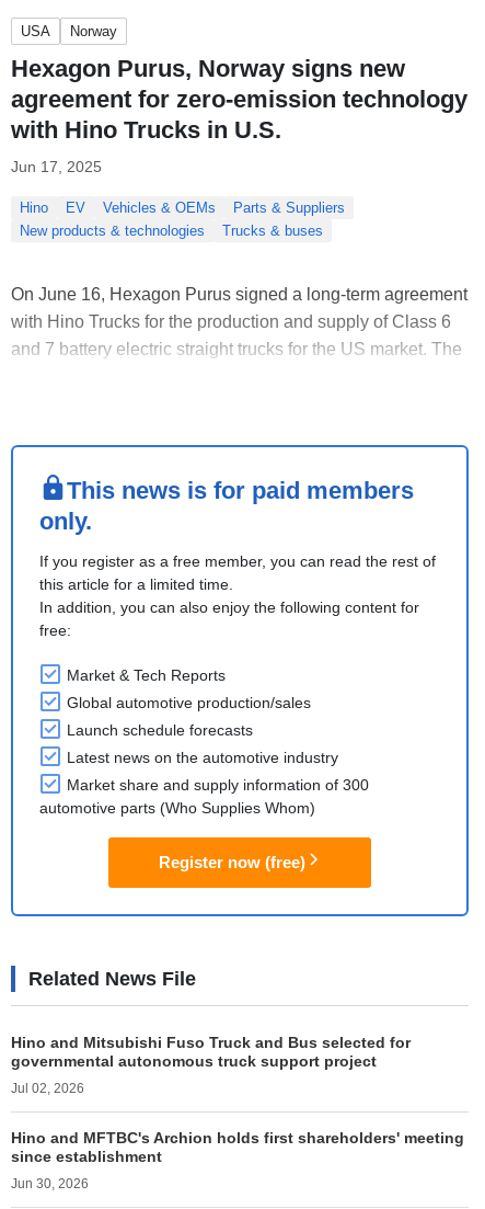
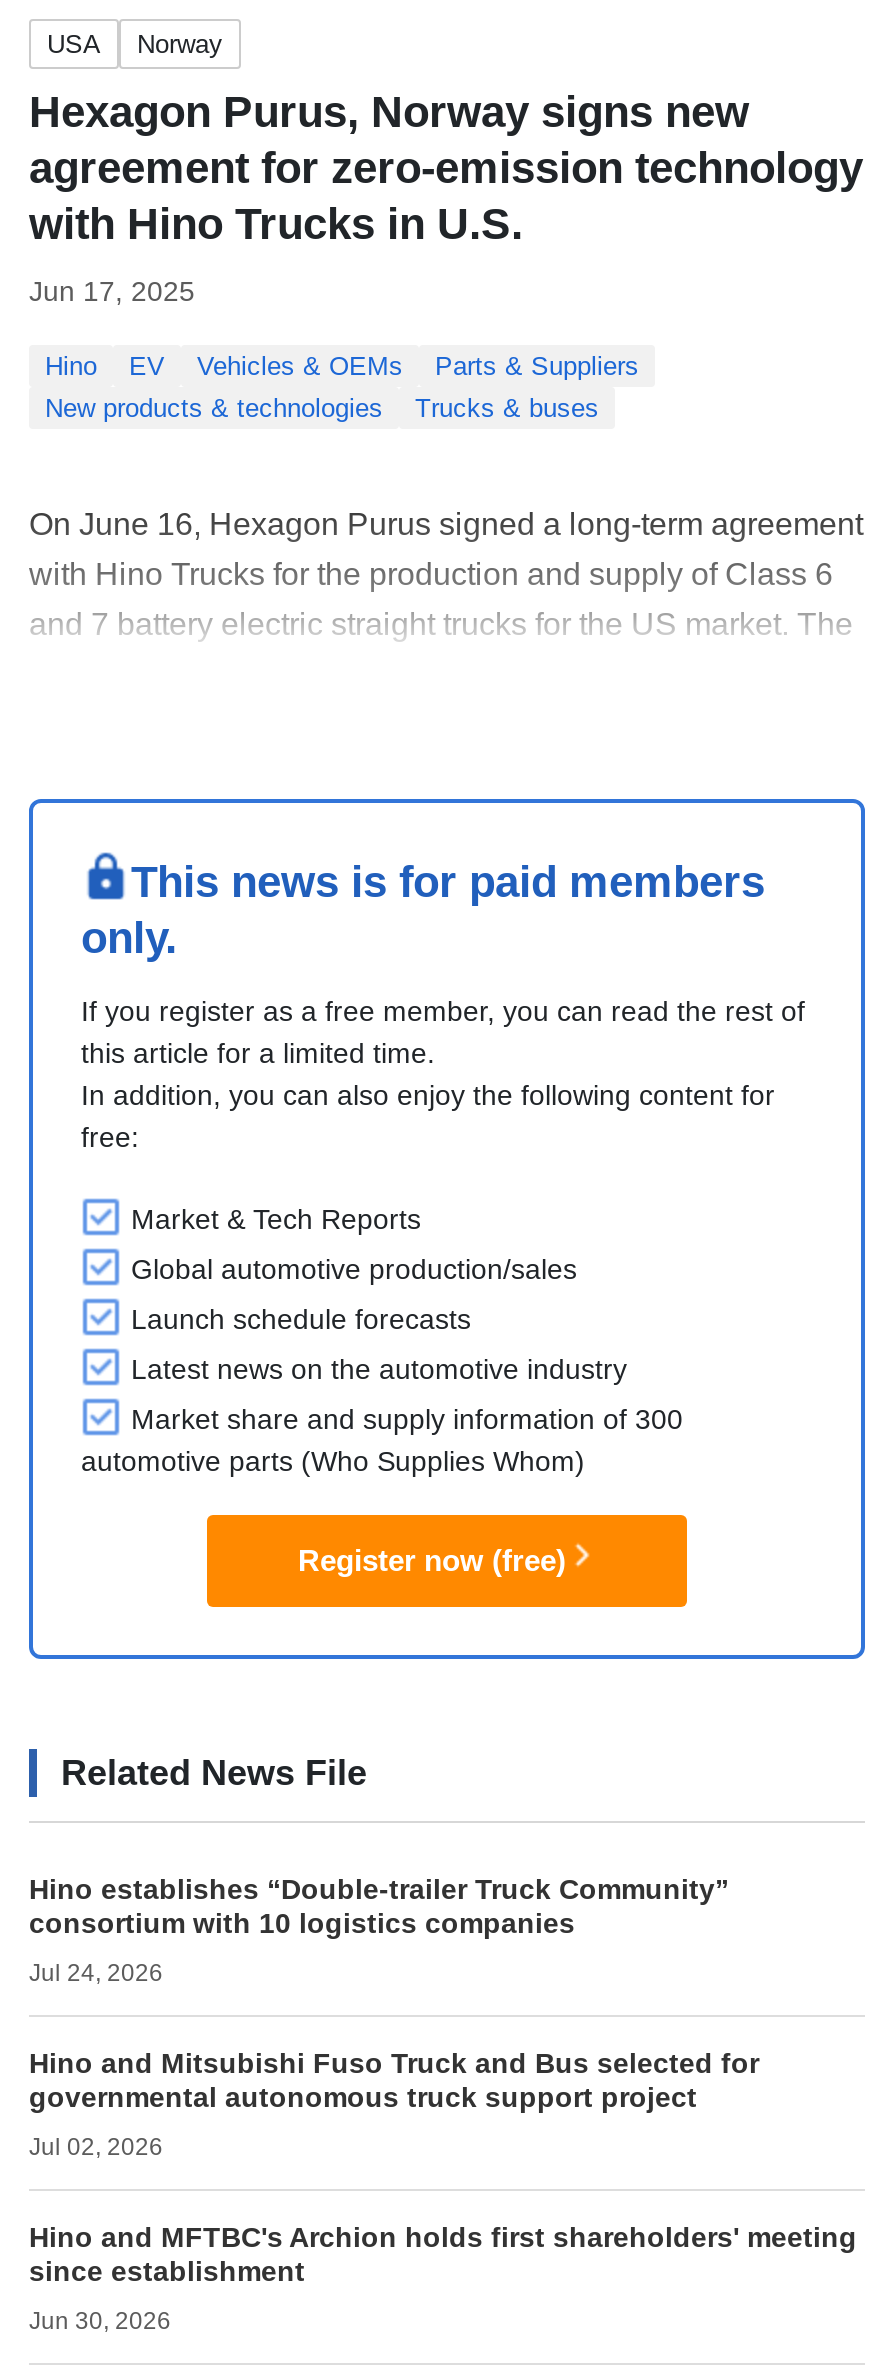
none -> [29,1873,729,1987] Hino establishes “Double-trailer Truck Community” | consortium with 10 logistics companies | Jul 24, 2026

